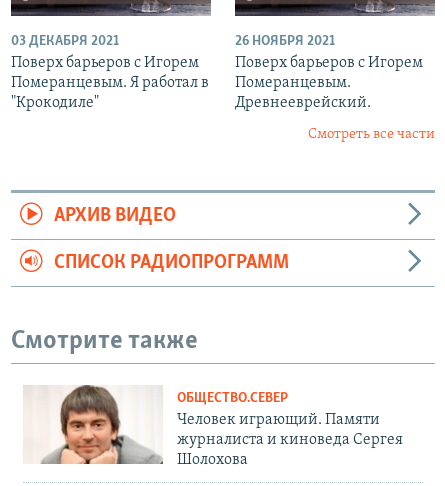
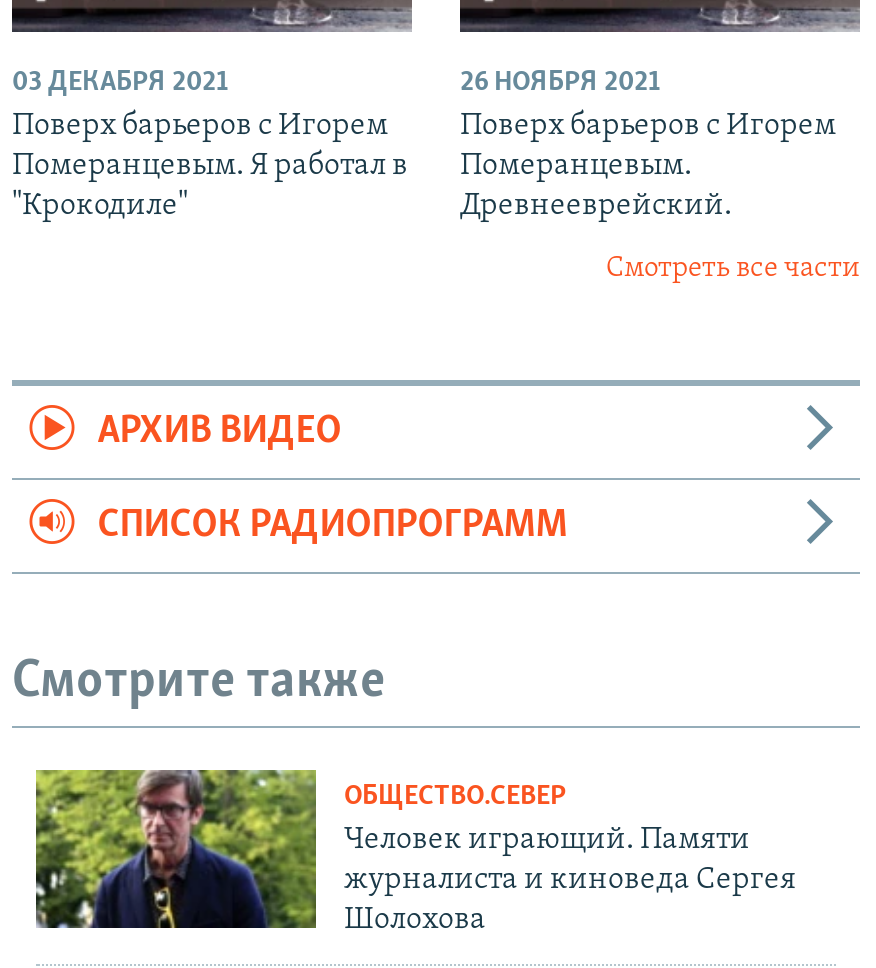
[23,385,163,465] [image] -> [34,768,318,930] [image]

